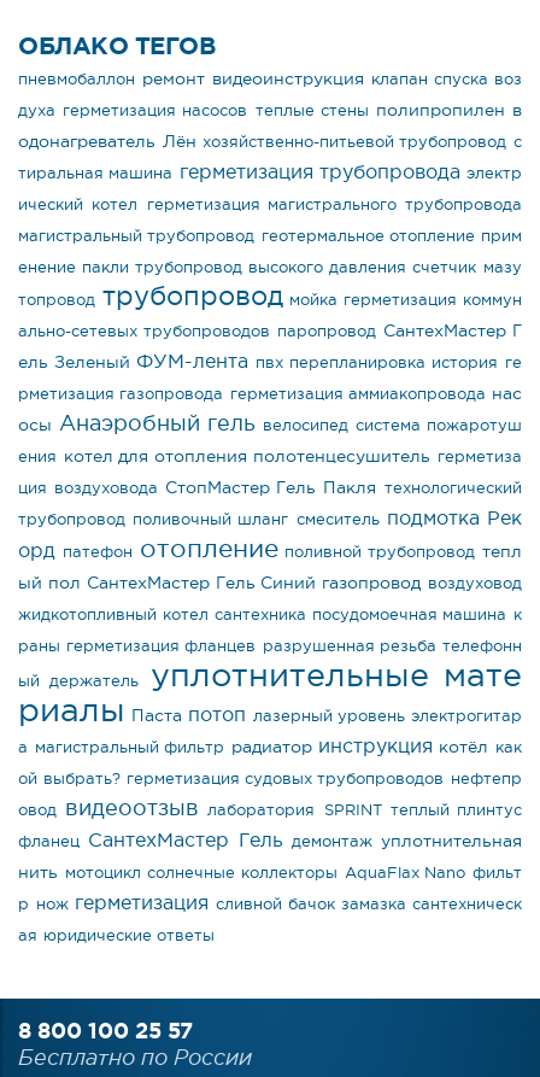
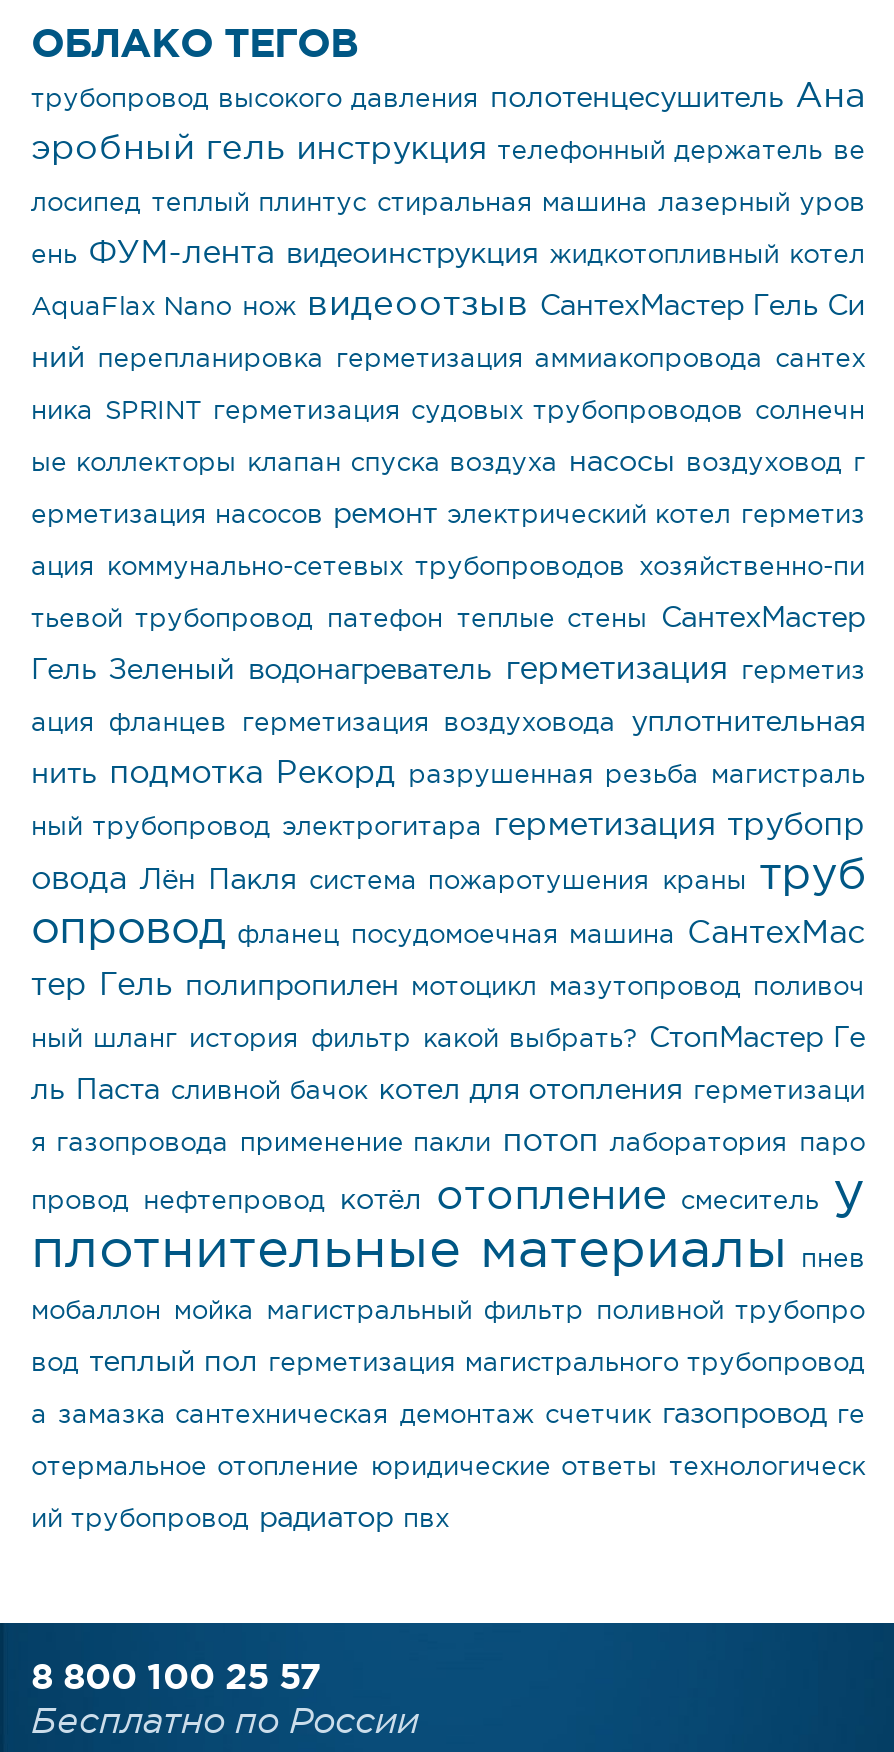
[19,68,521,88] пневмобаллон ремонт видеоинструкция клапан спуска воз -> [31,74,865,166] трубопровод высокого давления полотенцесушитель Ана | эробный гель инструкция телефонный держатель ве
[19,100,521,119] духа герметизация насосов теплые стены полипропилен в -> [31,186,865,372] лосипед теплый плинтус стиральная машина лазерный уров | ень ФУМ-лента видеоинструкция жидкотопливный котел | AquaFlax Nano нож видеоотзыв СантехМастер Гель Си | ний перепланировка герметизация аммиакопровода сантех
[19,131,521,182] одонагреватель Лён хозяйственно-питьевой трубопровод с | тиральная машина герметизация трубопровода электр -> [31,394,865,424] ника SPRINT герметизация судовых трубопроводов солнечн
[19,195,521,213] ический котел герметизация магистрального трубопровода -> [31,444,865,476] ые коллекторы клапан спуска воздуха насосы воздуховод г
[19,226,521,244] магистральный трубопровод геотермальное отопление прим -> [31,496,865,528] ерметизация насосов ремонт электрический котел герметиз
[19,258,521,371] енение пакли трубопровод высокого давления счетчик мазу | топровод трубопровод мойка герметизация коммун | ально-сетевых трубопроводов паропровод СантехМастер Г | ель Зеленый ФУМ-лента пвх перепланировка история ге -> [31,550,865,580] ация коммунально-сетевых трубопроводов хозяйственно-пи
[19,383,521,465] рметизация газопровода герметизация аммиакопровода нас | осы Анаэробный гель велосипед система пожаротуш | ения котел для отопления полотенцесушитель герметиза -> [31,600,865,684] тьевой трубопровод патефон теплые стены СантехМастер | Гель Зеленый водонагреватель герметизация герметиз
[19,477,521,592] ция воздуховода СтопМастер Гель Пакля технологический | трубопровод поливочный шланг смеситель подмотка Рек | орд патефон отопление поливной трубопровод тепл | ый пол СантехМастер Гель Синий газопровод воздуховод -> [31,704,865,1000] ация фланцев герметизация воздуховода уплотнительная | нить подмотка Рекорд разрушенная резьба магистраль | ный трубопровод электрогитара герметизация трубопр | овода Лён Пакля система пожаротушения краны труб | опровод фланец посудомоечная машина СантехМас | тер Гель полипропилен мотоцикл мазутопровод поливоч
[19,605,521,623] жидкотопливный котел сантехника посудомоечная машина к -> [31,1020,865,1052] ный шланг история фильтр какой выбрать? СтопМастер Ге
[19,636,521,654] раны герметизация фланцев разрушенная резьба телефонн -> [31,1072,865,1324] ль Паста сливной бачок котел для отопления герметизаци | я газопровода применение пакли потоп лаборатория паро | провод нефтепровод котёл отопление смеситель у | плотнительные материалы пнев | мобаллон мойка магистральный фильтр поливной трубопро
[19,656,521,756] ый держатель | уплотнительные мате | риалы Паста потоп лазерный уровень электрогитар | а магистральный фильтр радиатор инструкция котёл как -> [31,1344,865,1376] вод теплый пол герметизация магистрального трубопровод
[19,769,521,850] ой выбрать? герметизация судовых трубопроводов нефтепр | овод видеоотзыв лаборатория SPRINT теплый плинтус | фланец СантехМастер Гель демонтаж уплотнительная -> [31,1396,865,1428] а замазка сантехническая демонтаж счетчик газопровод ге
[19,862,521,912] нить мотоцикл солнечные коллекторы AquaFlax Nano фильт | р нож герметизация сливной бачок замазка сантехническ -> [31,1450,865,1480] отермальное отопление юридические ответы технологическ
[19,926,215,944] ая юридические ответы -> [31,1500,449,1532] ий трубопровод радиатор пвх

